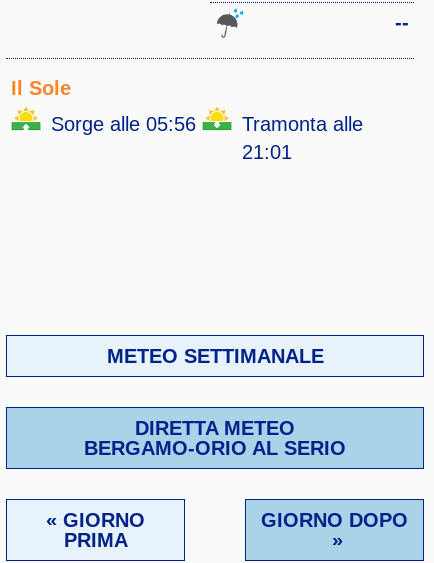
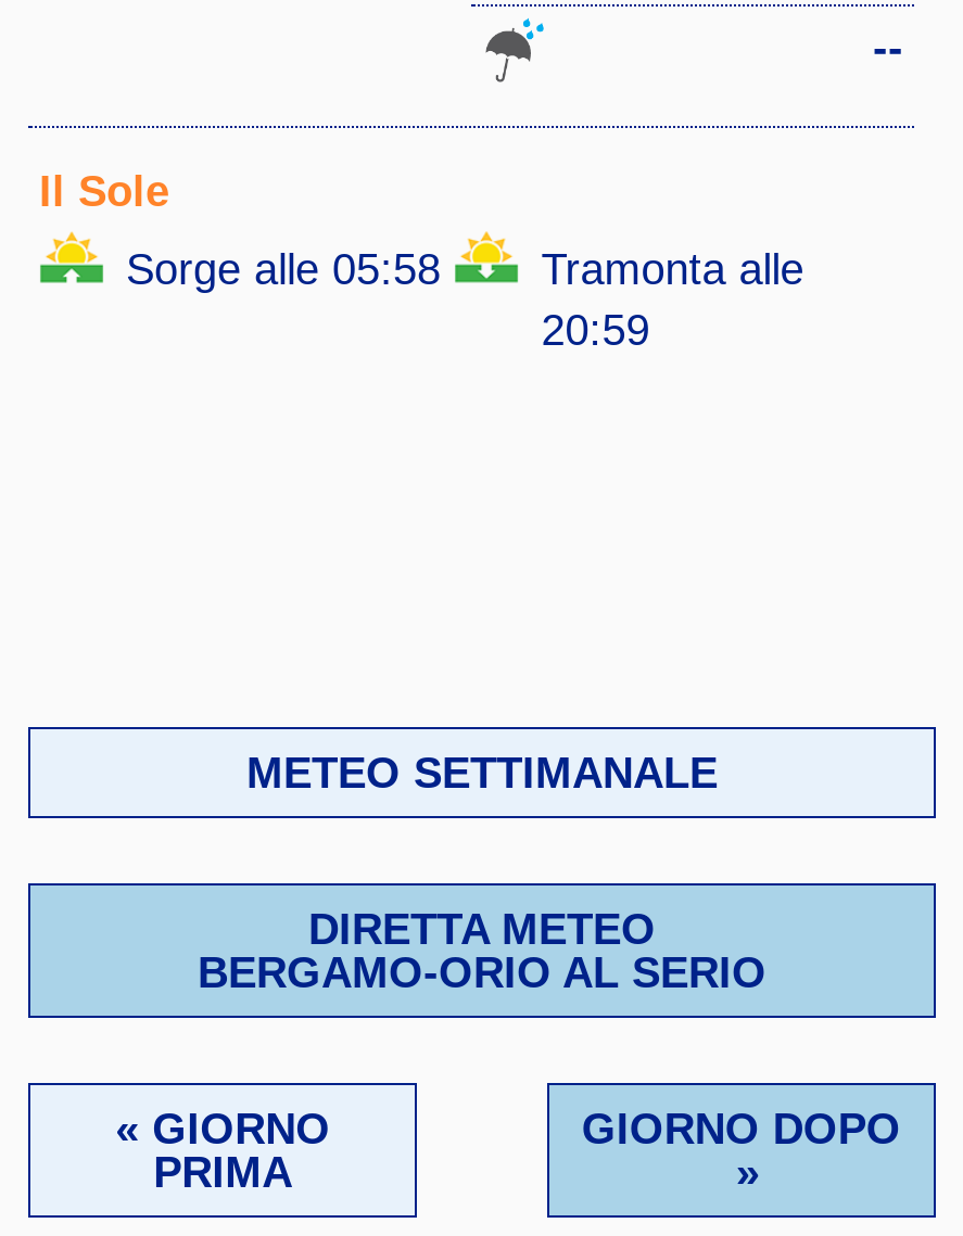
[51,113,196,135] Sorge alle 05:56 -> [126,245,441,293] Sorge alle 05:58
[242,141,292,163] 21:01 -> [541,306,650,354] 20:59

